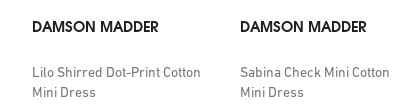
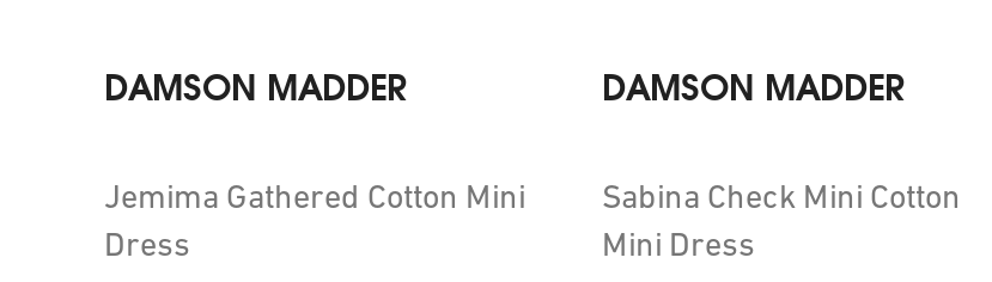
[32,64,201,100] Lilo Shirred Dot-Print Cotton | Mini Dress -> [104,178,525,264] Jemima Gathered Cotton Mini | Dress

